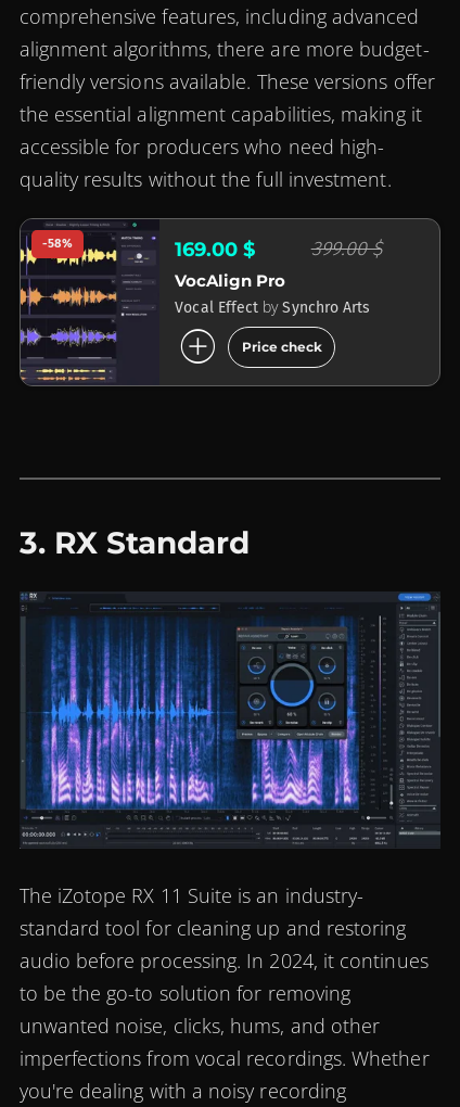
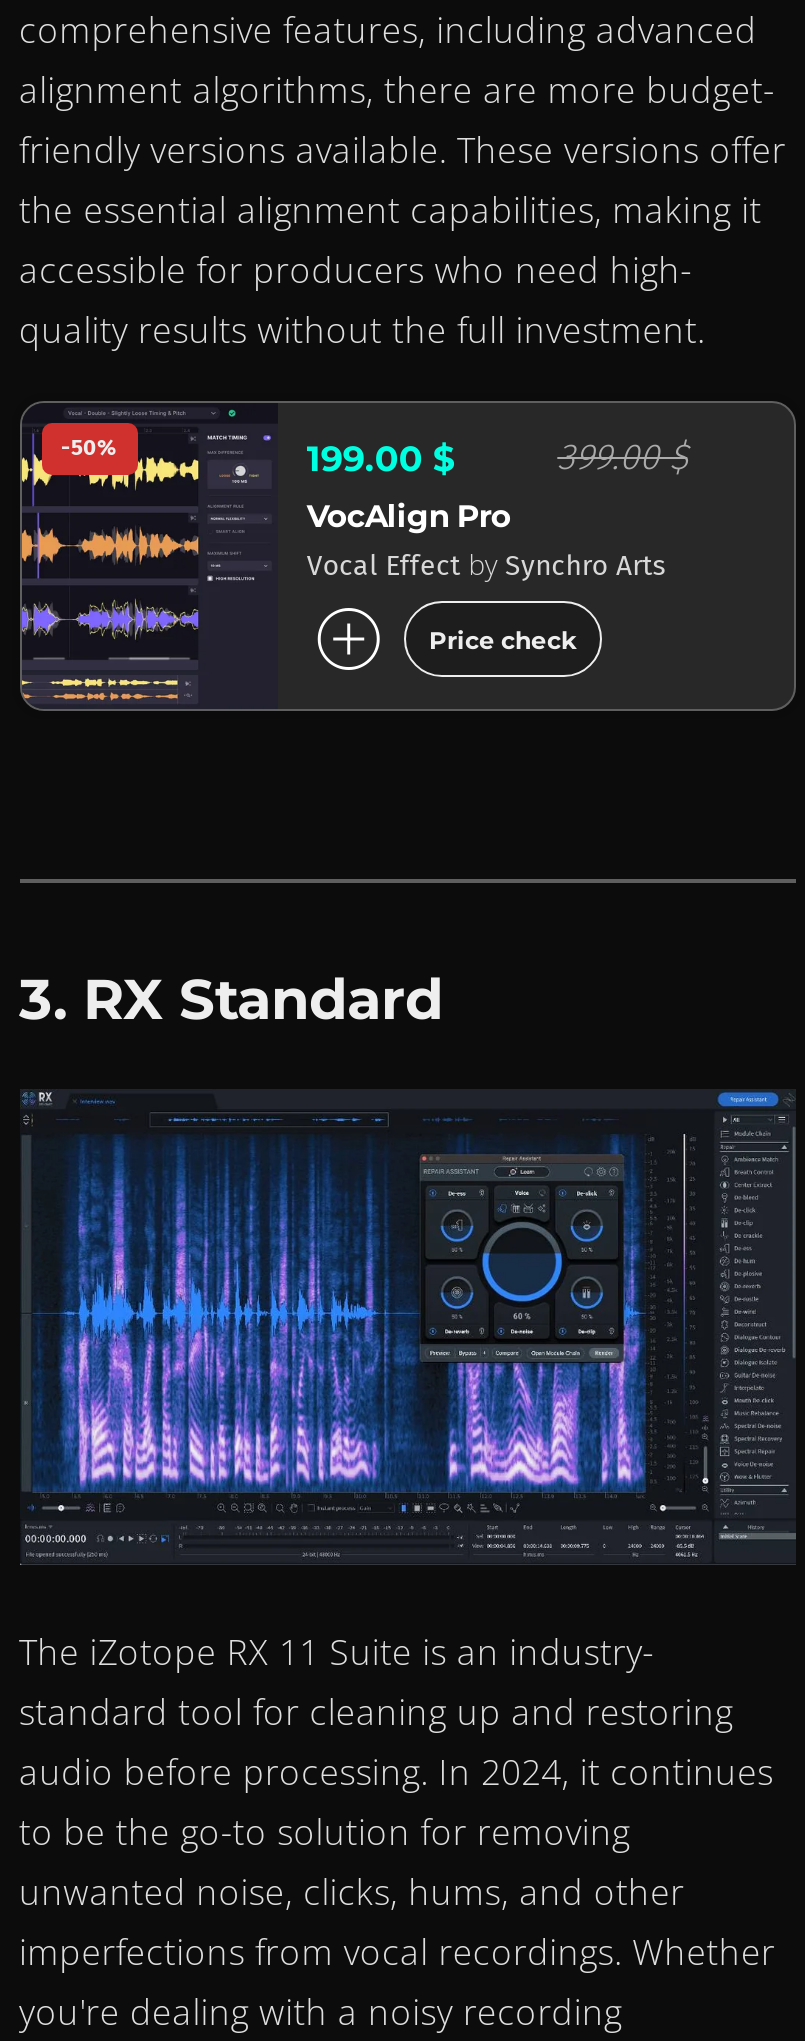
[42,236,72,250] -58% -> [61,436,117,462] -50%
[175,237,255,260] 169.00 $ -> [307,438,455,480] 199.00 $

